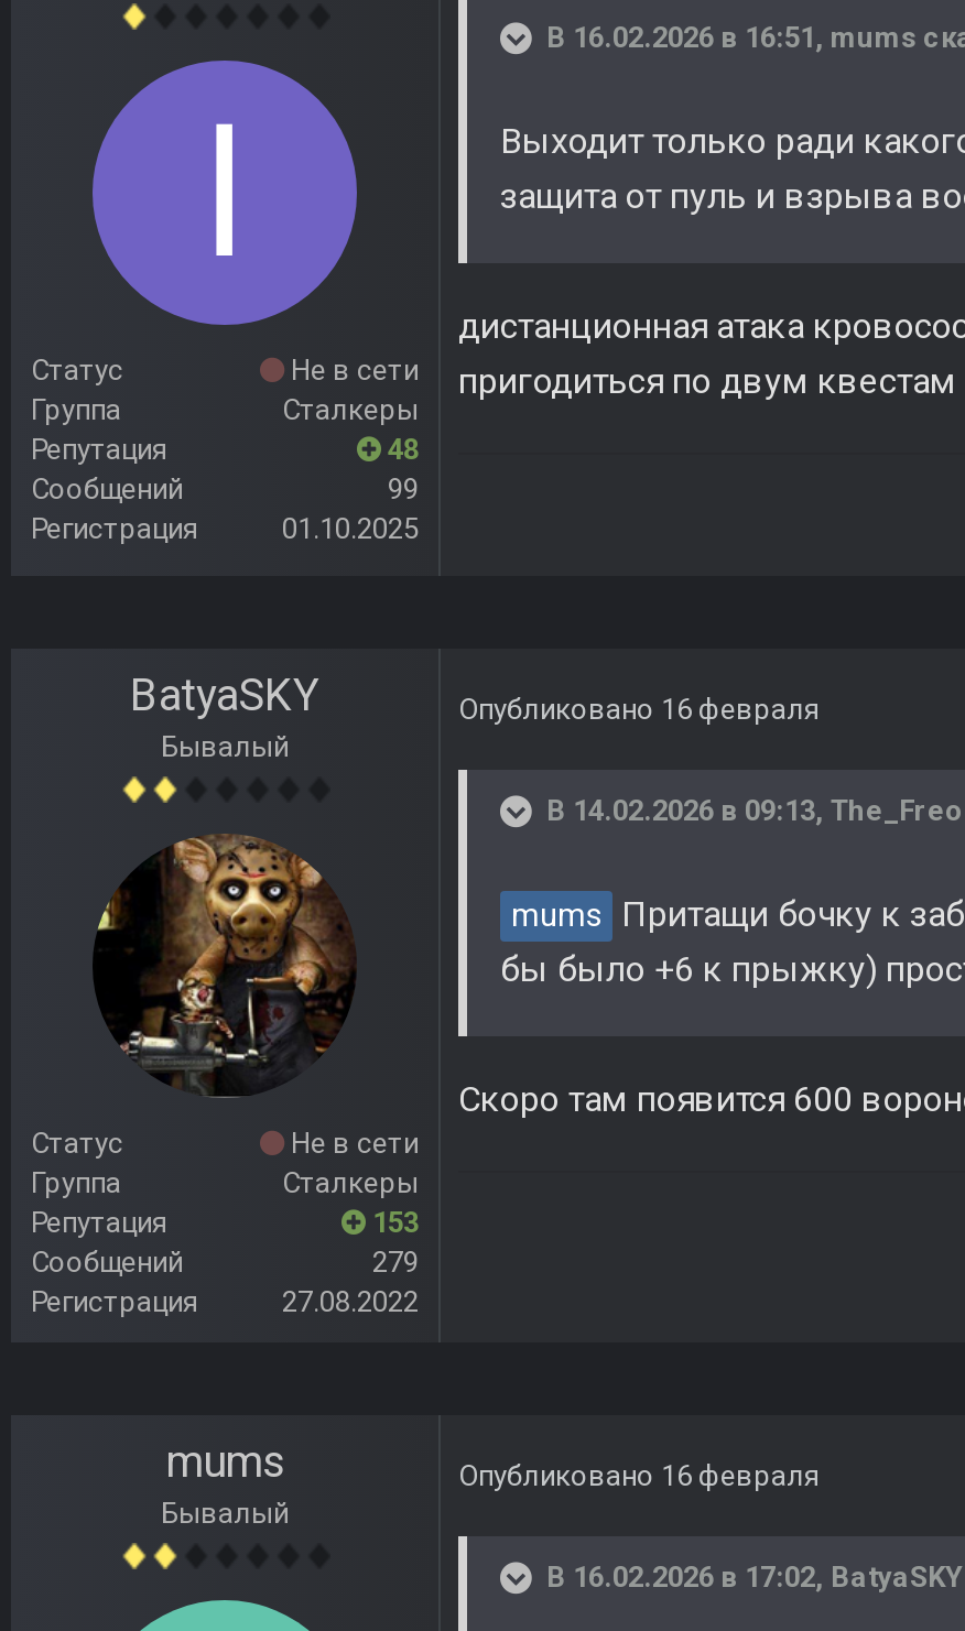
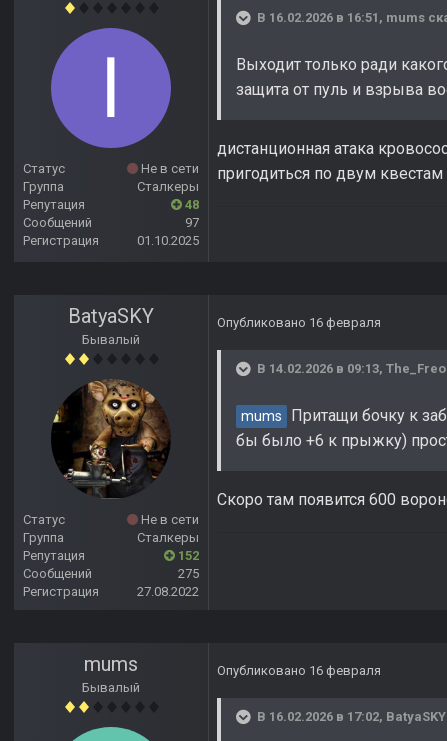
[388,473,419,506] 99 -> [185,215,199,230] 97
[366,1206,419,1239] 153 -> [175,548,199,563] 152
[372,1246,419,1279] 279 -> [178,566,199,581] 275

